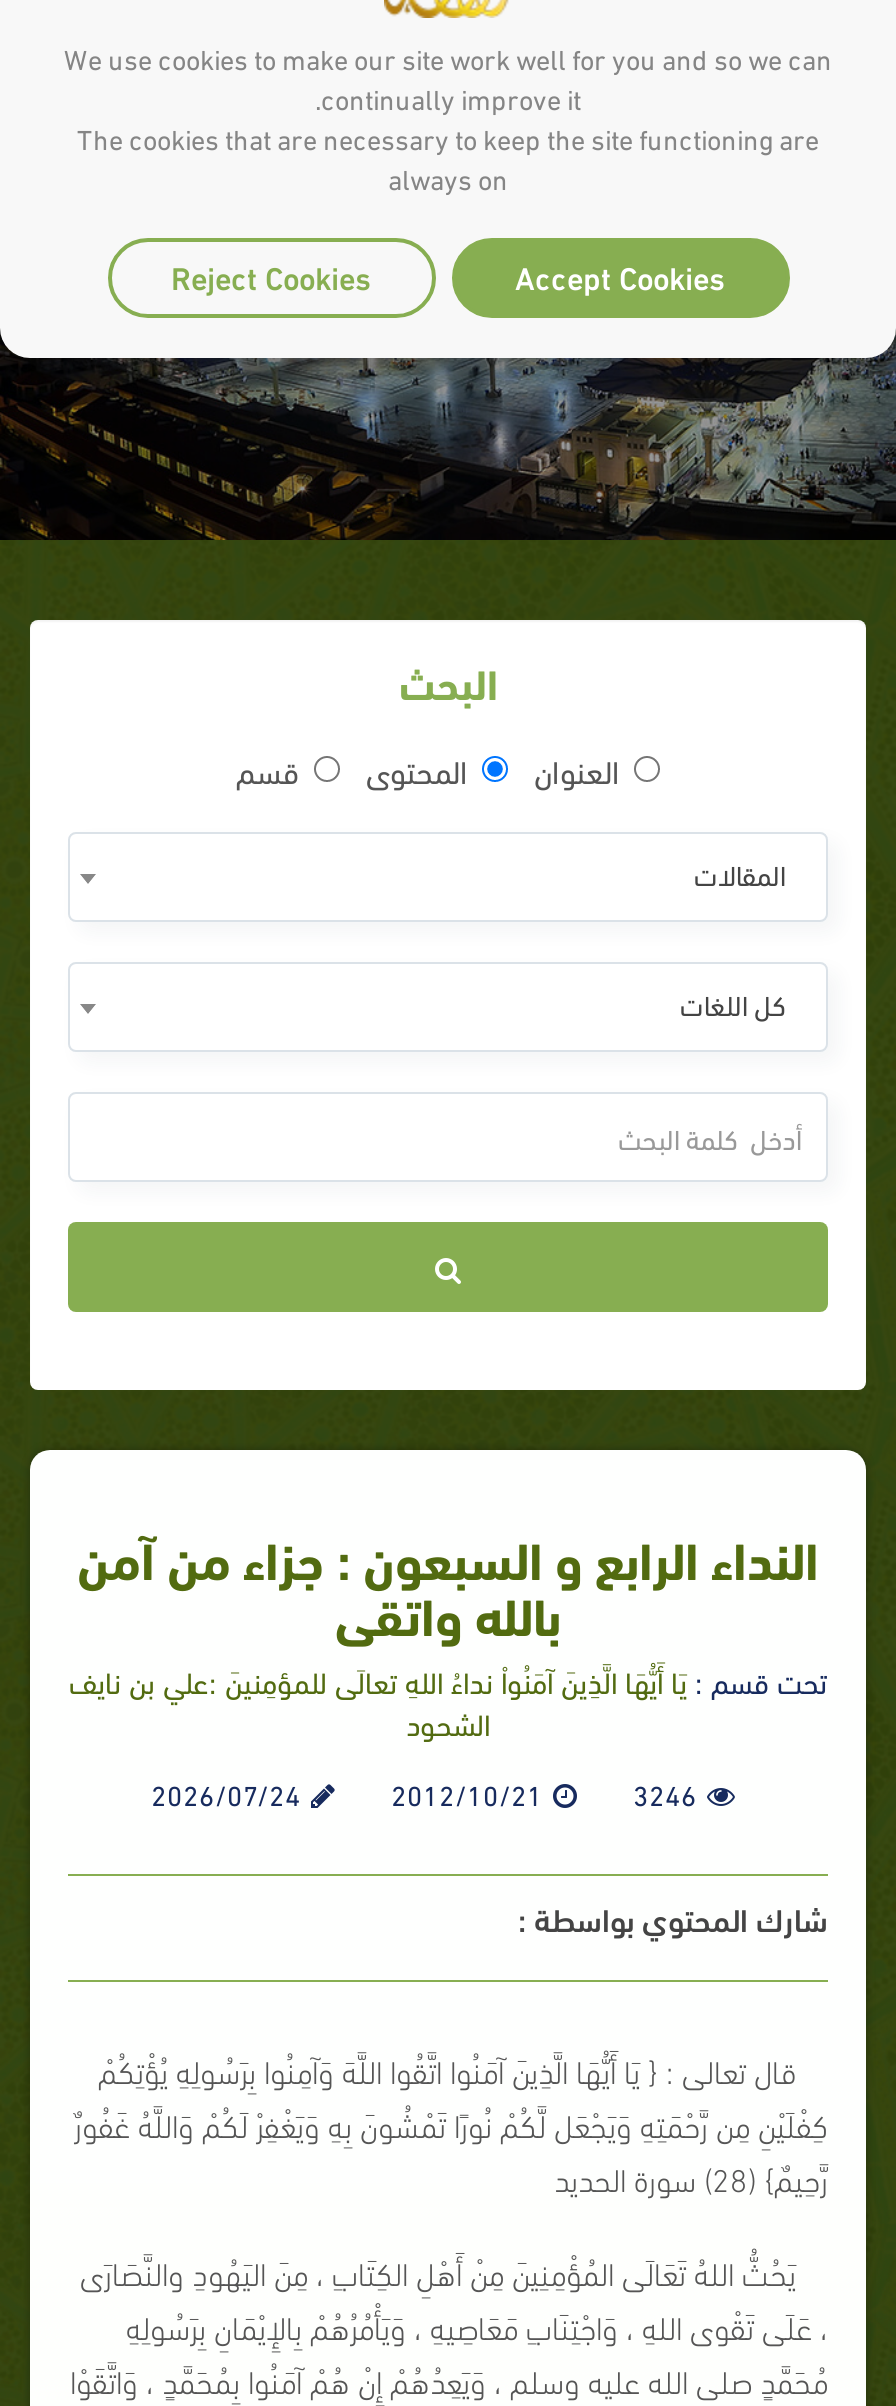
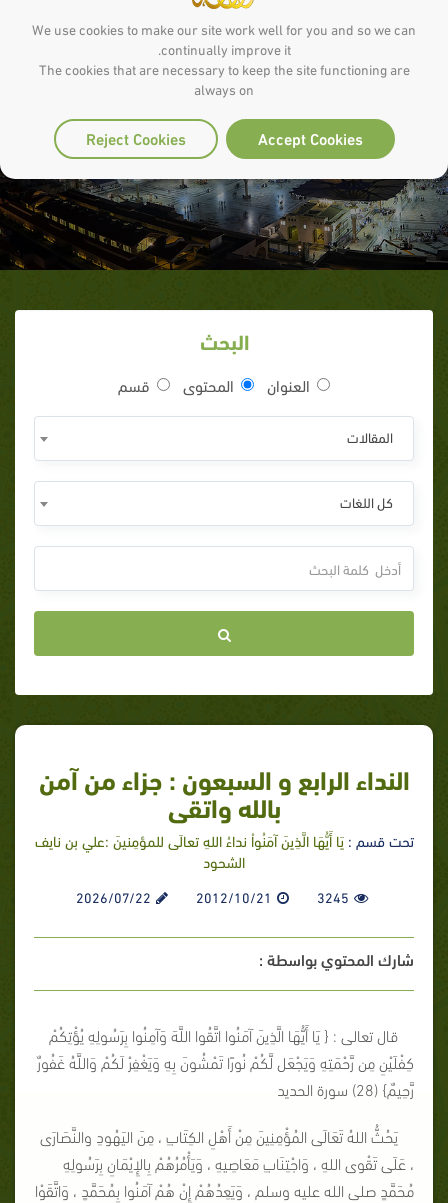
[151,1772,301,1814] 2026/07/24 -> [75,886,150,907] 2026/07/22
[633,1772,697,1814] 3246 -> [316,886,348,907] 3245

